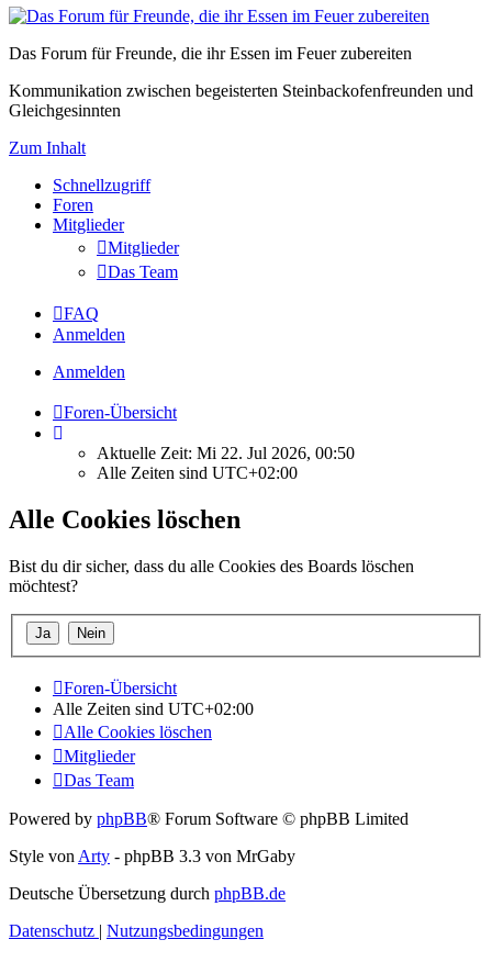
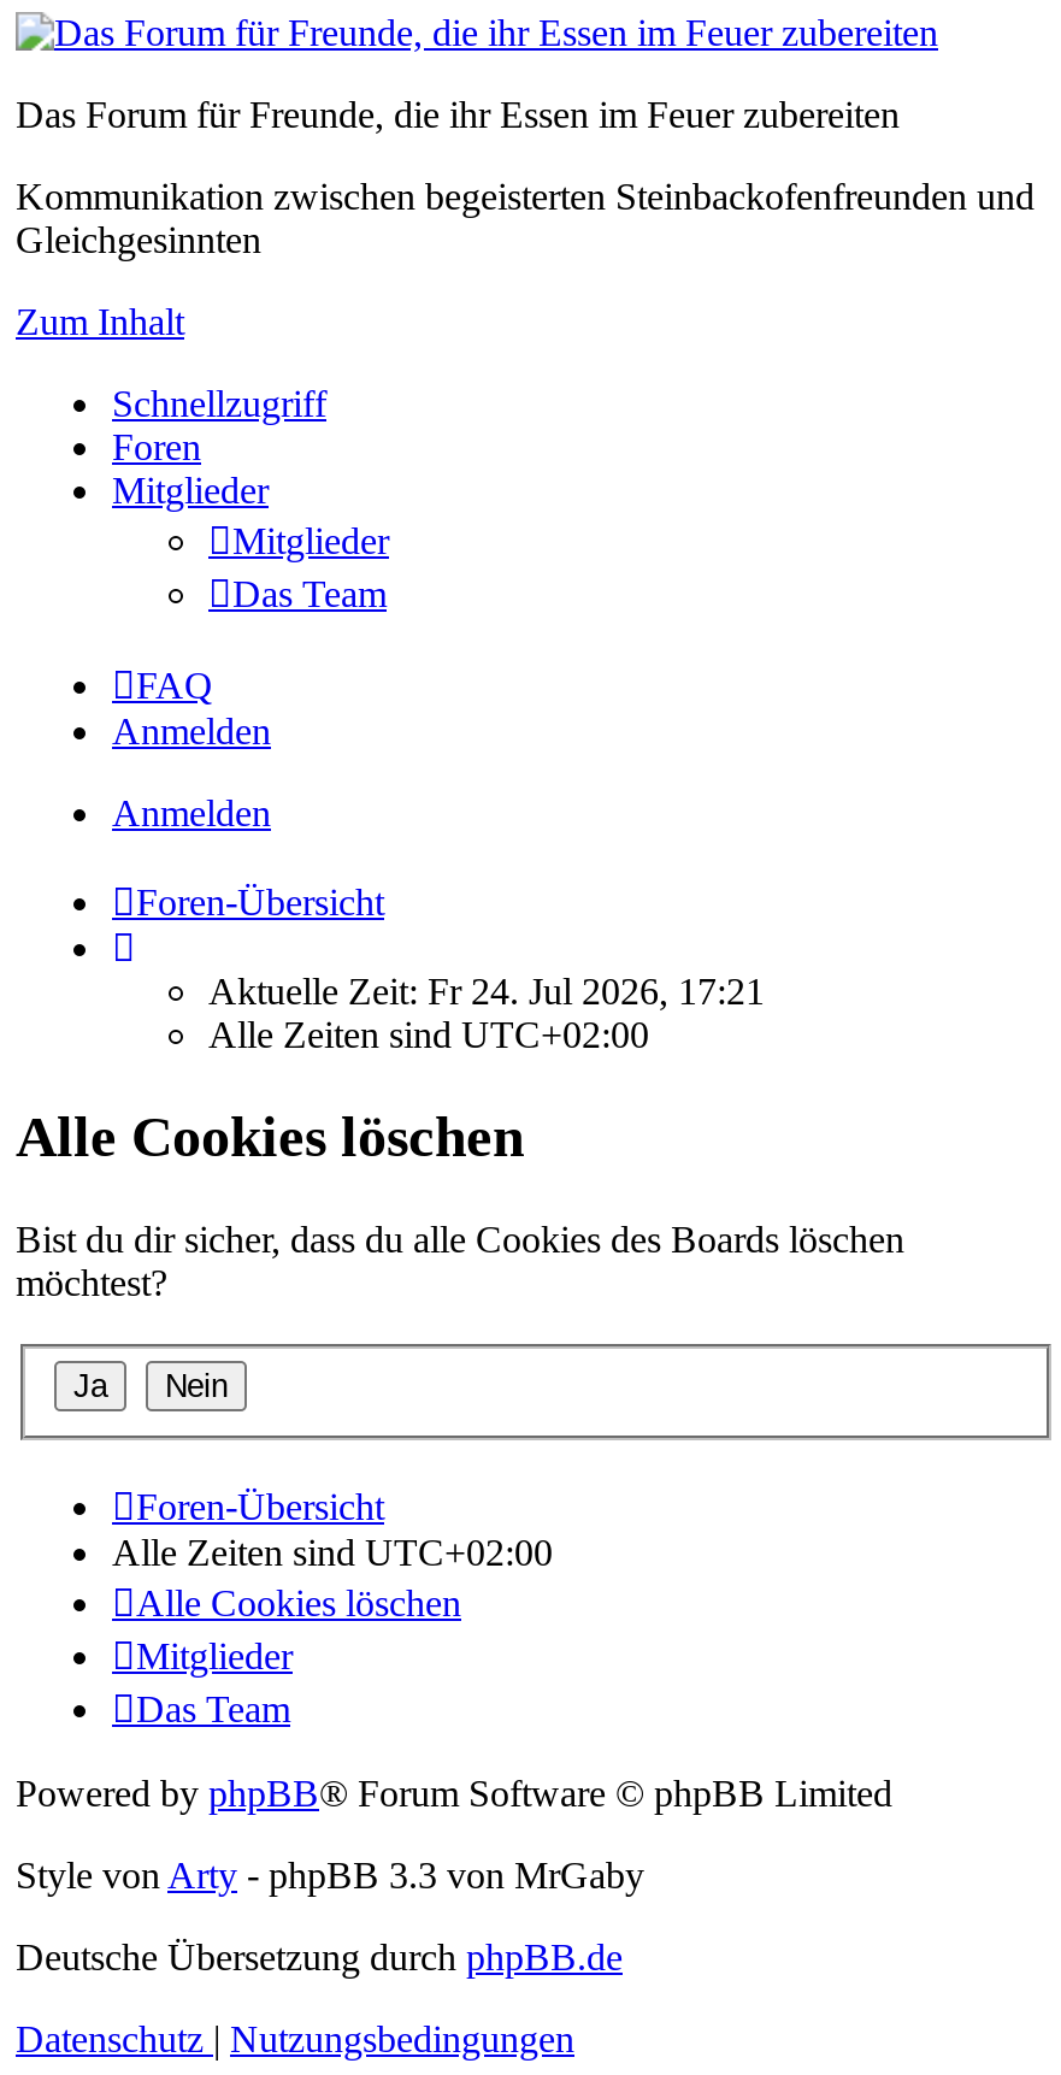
[97,444,355,462] Aktuelle Zeit: Mi 22. Jul 2026, 00:50 -> [208,971,765,1012] Aktuelle Zeit: Fr 24. Jul 2026, 17:21

